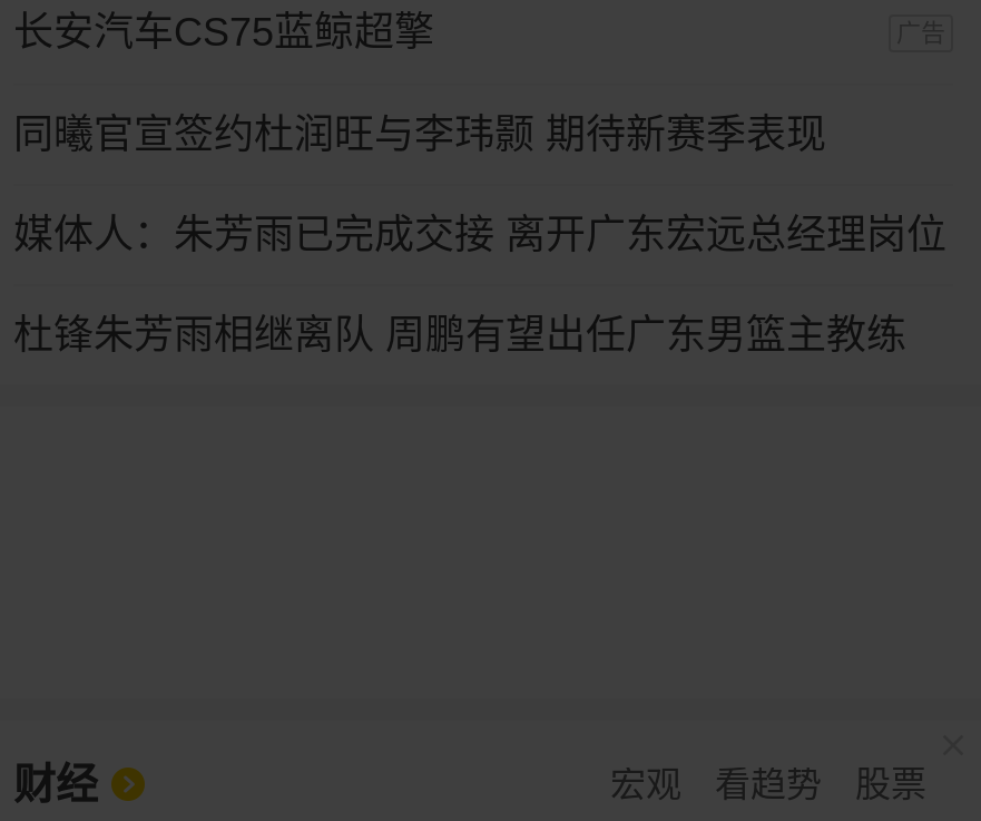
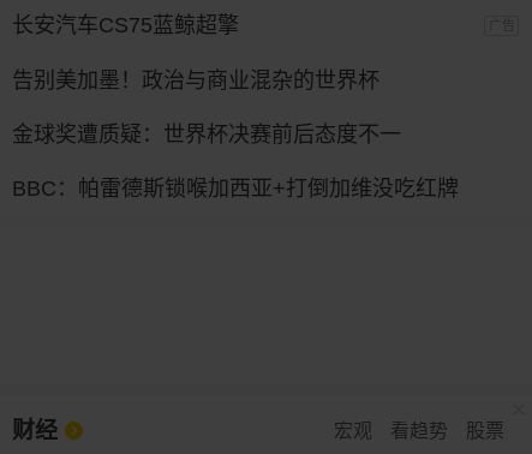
[13,112,826,157] 同曦官宣签约杜润旺与李玮颢 期待新赛季表现 -> [12,68,379,92] 告别美加墨！政治与商业混杂的世界杯
[13,212,946,257] 媒体人：朱芳雨已完成交接 离开广东宏远总经理岗位 -> [12,122,401,146] 金球奖遭质疑：世界杯决赛前后态度不一
[13,313,906,357] 杜锋朱芳雨相继离队 周鹏有望出任广东男篮主教练 -> [12,176,459,200] BBC：帕雷德斯锁喉加西亚+打倒加维没吃红牌

